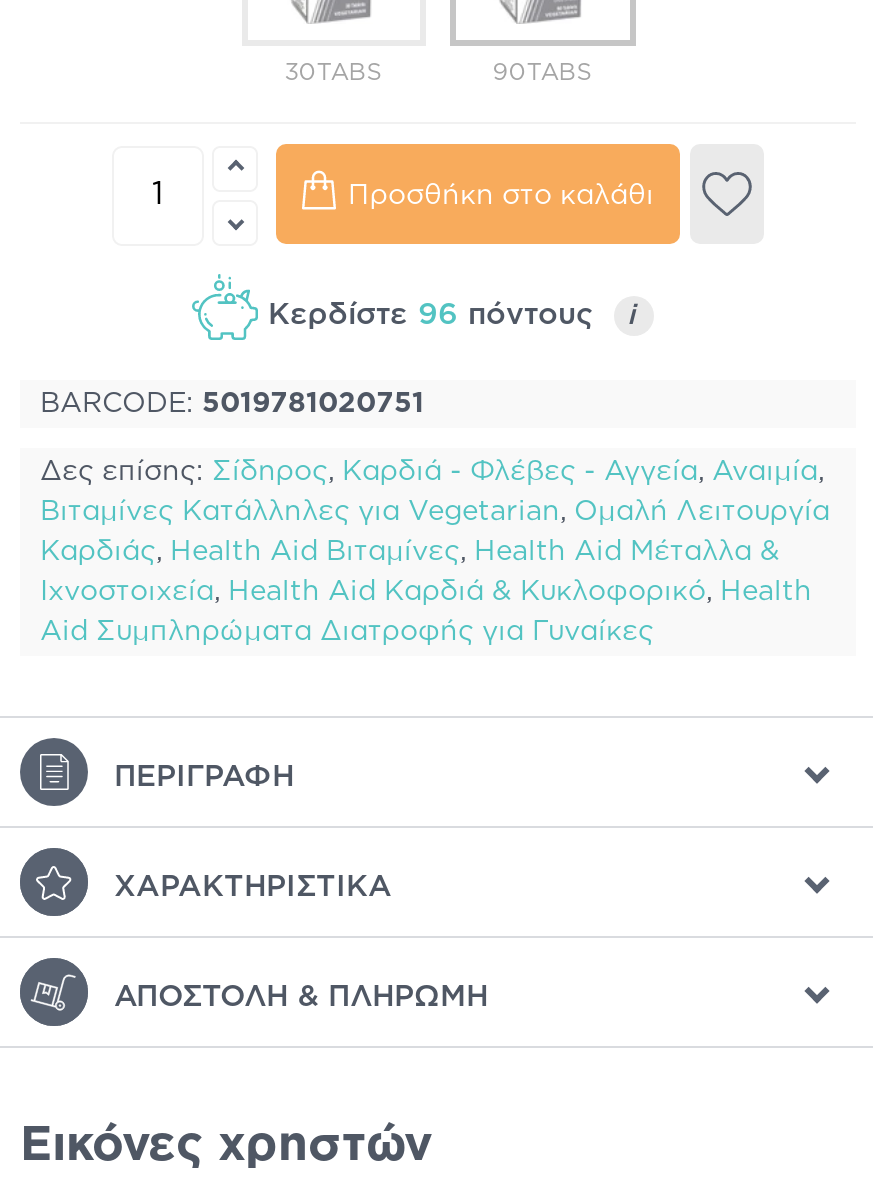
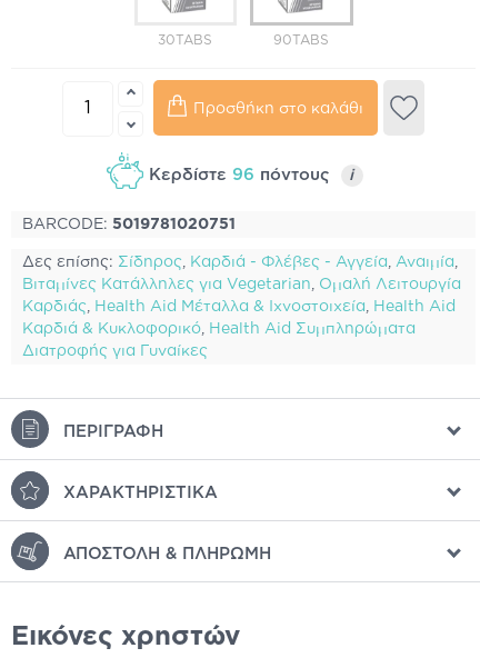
[40,537,812,645] Καρδιάς, Health Aid Βιταμίνες, Health Aid Μέταλλα & | Ιχνοστοιχεία, Health Aid Καρδιά & Κυκλοφορικό, Health | Aid Συμπληρώματα Διατροφής για Γυναίκες -> [22,298,456,358] Καρδιάς, Health Aid Μέταλλα & Ιχνοστοιχεία, Health Aid | Καρδιά & Κυκλοφορικό, Health Aid Συμπληρώματα | Διατροφής για Γυναίκες

